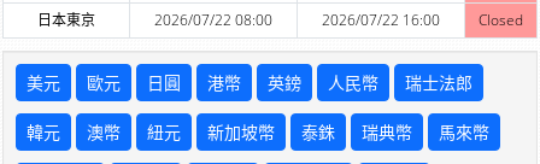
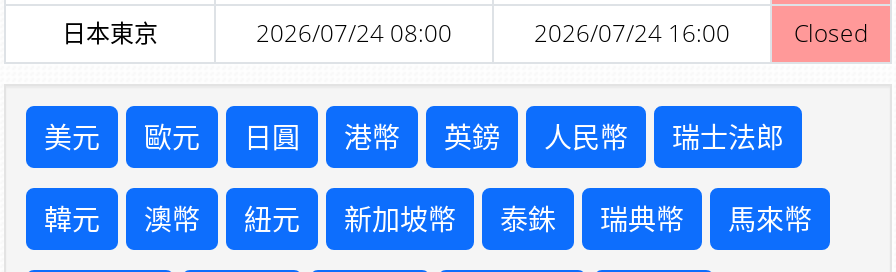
[154,10,272,30] 2026/07/22 08:00 -> [256,16,452,50] 2026/07/24 08:00
[322,10,523,30] 2026/07/22 16:00 Closed -> [534,16,868,50] 2026/07/24 16:00 Closed

